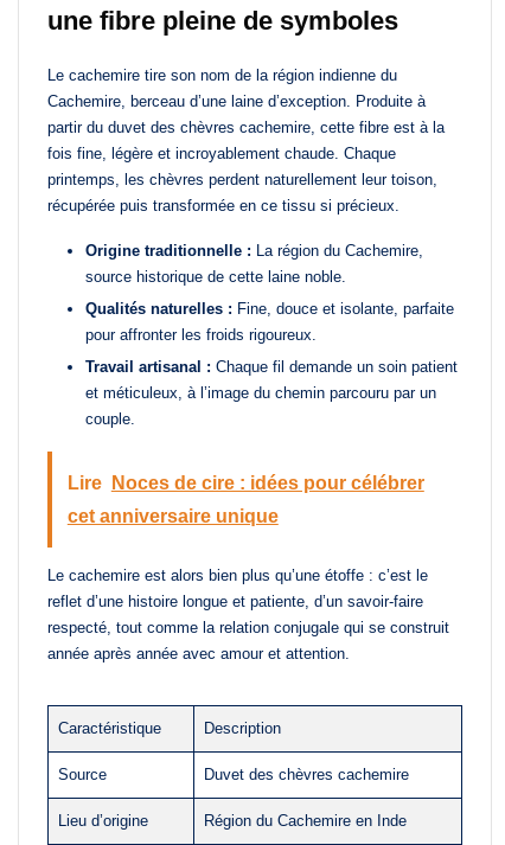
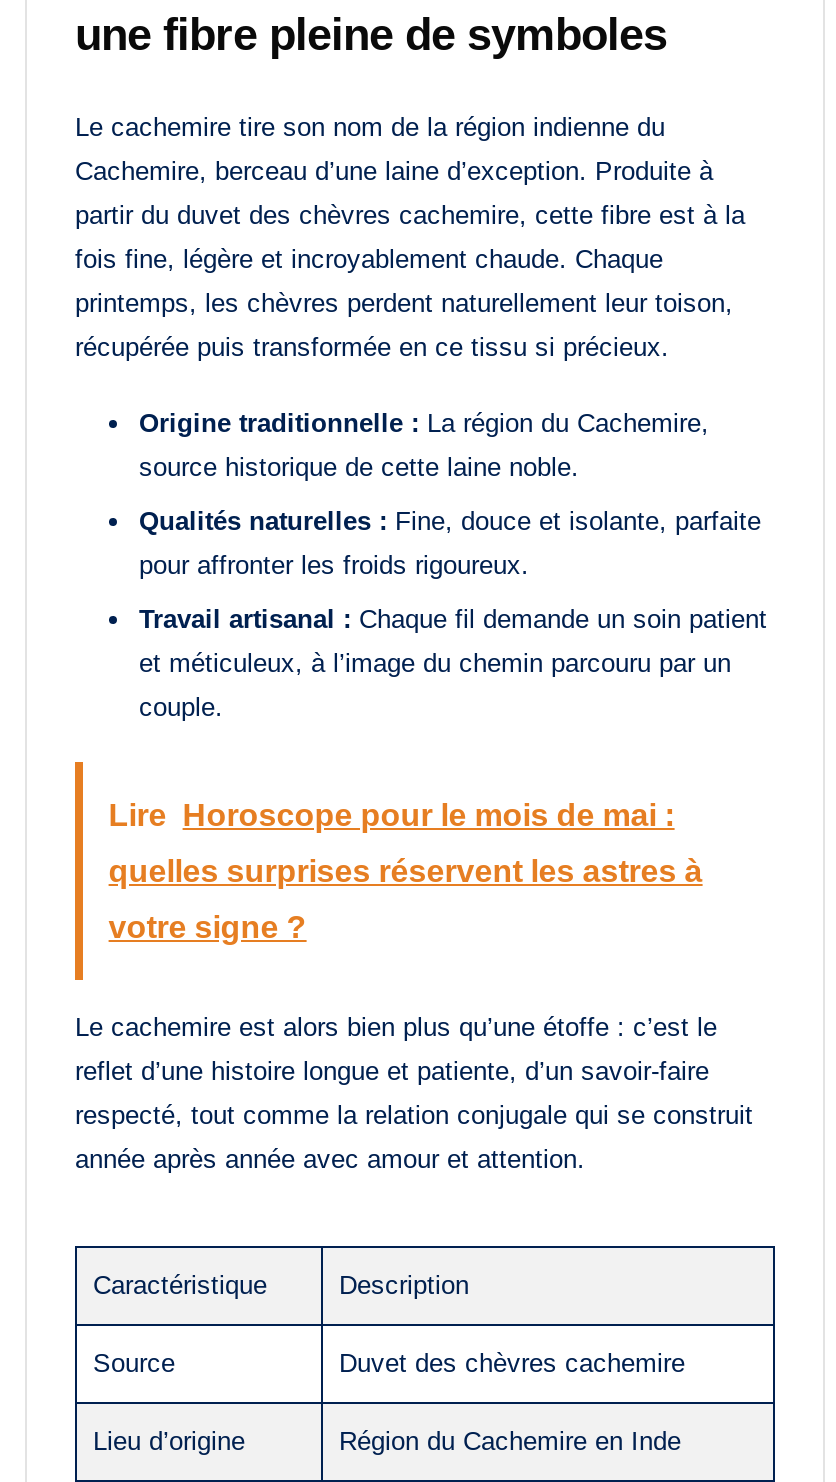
[67,472,424,526] Lire Noces de cire : idées pour célébrer | cet anniversaire unique -> [109,797,703,943] Lire Horoscope pour le mois de mai : | quelles surprises réservent les astres à | votre signe ?

